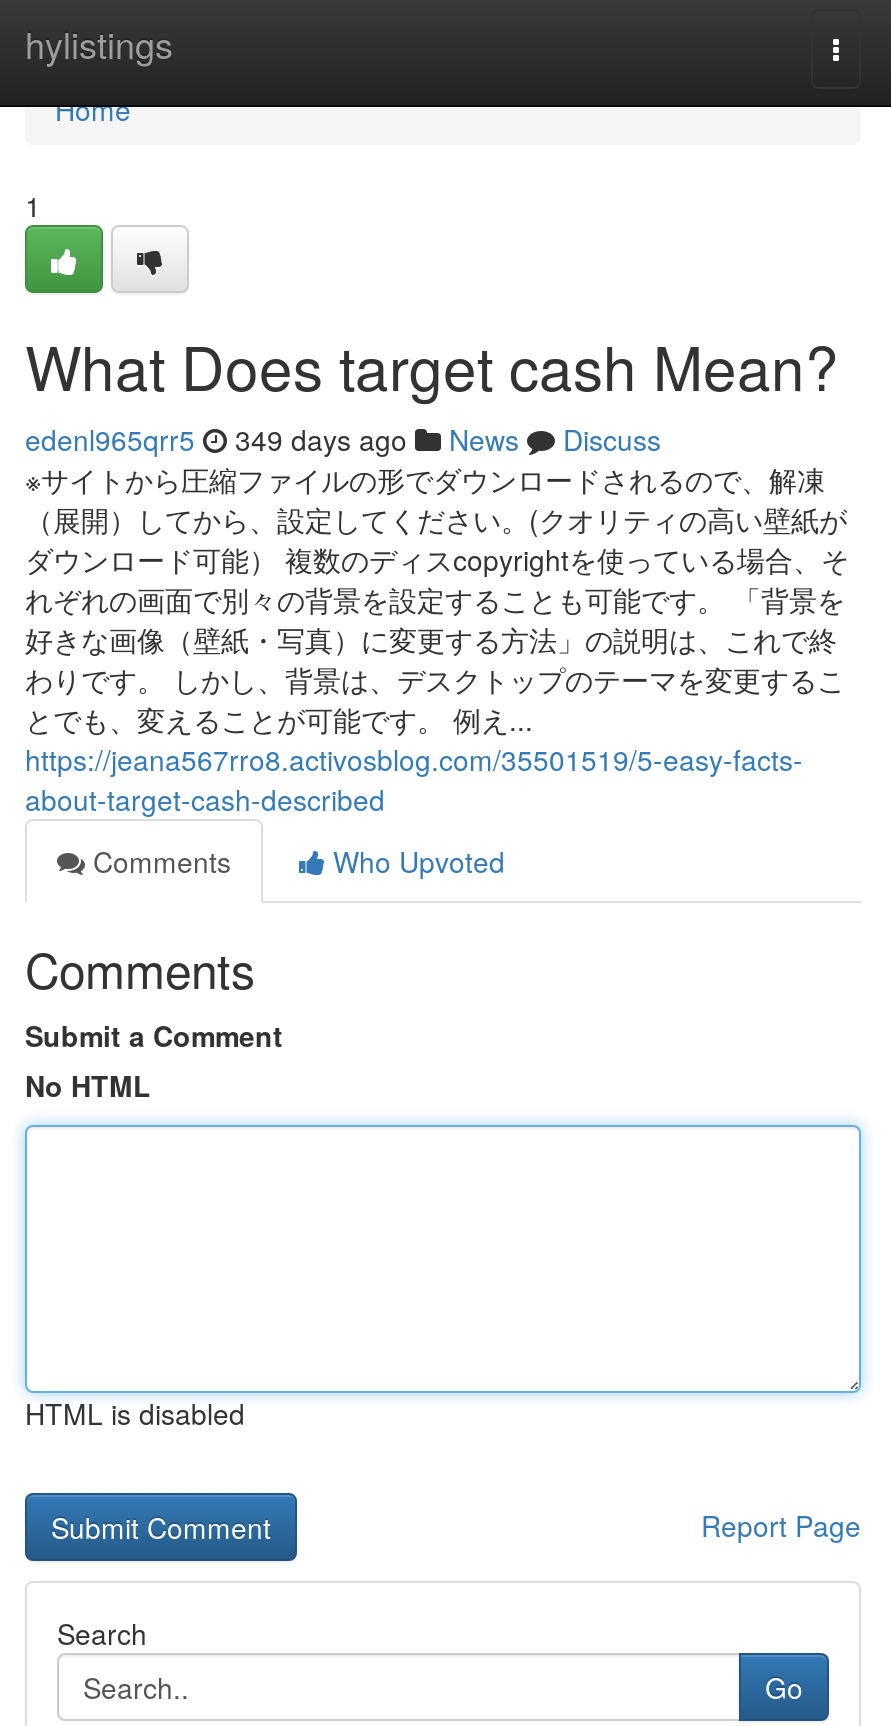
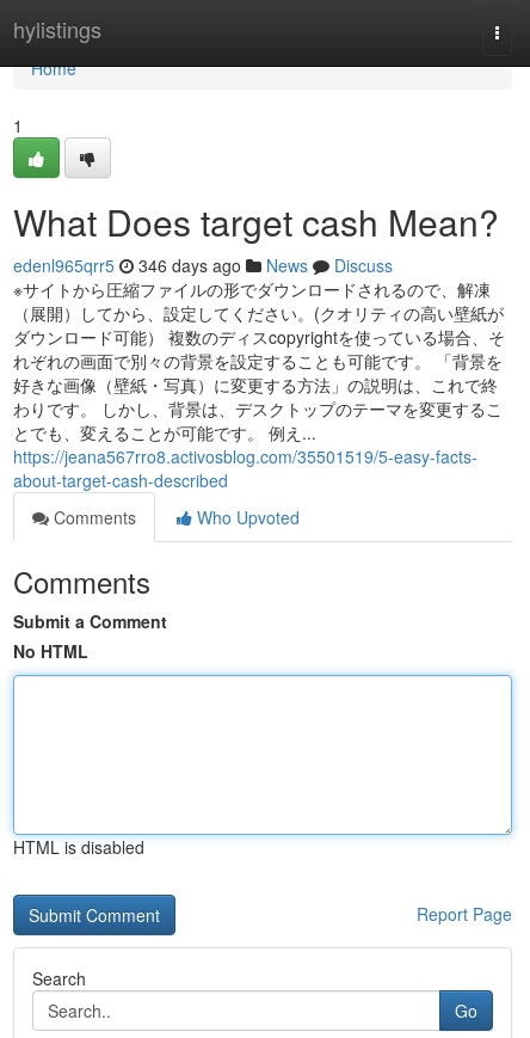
[25,419,661,459] edenl965qrr5 349 days ago News Discuss -> [13,253,393,277] edenl965qrr5 346 days ago News Discuss

